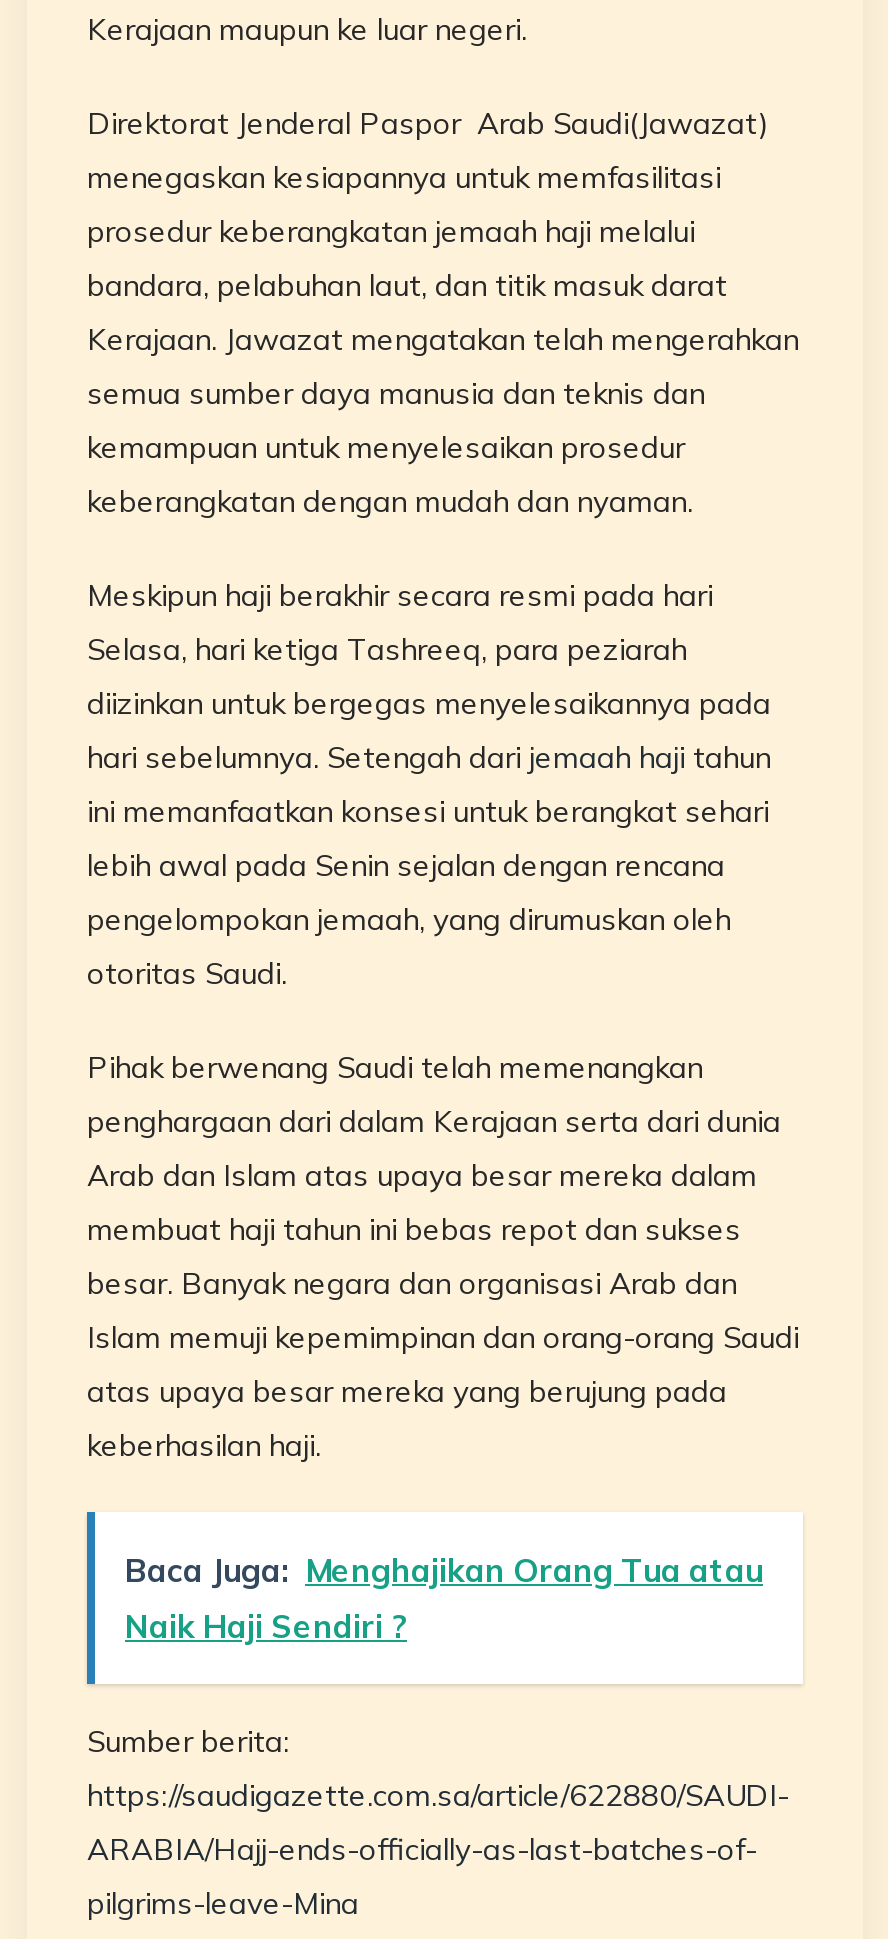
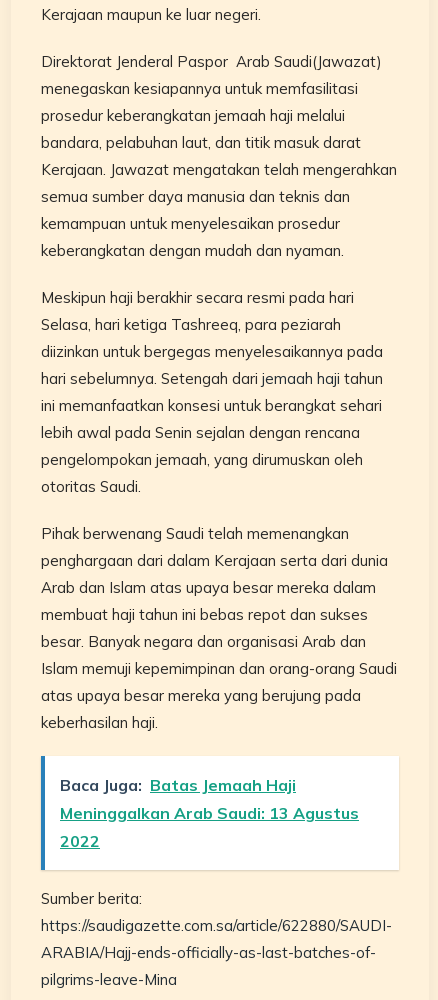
[125,1549,763,1645] Baca Juga: Menghajikan Orang Tua atau | Naik Haji Sendiri ? -> [60,774,359,850] Baca Juga: Batas Jemaah Haji | Meninggalkan Arab Saudi: 13 Agustus | 2022

